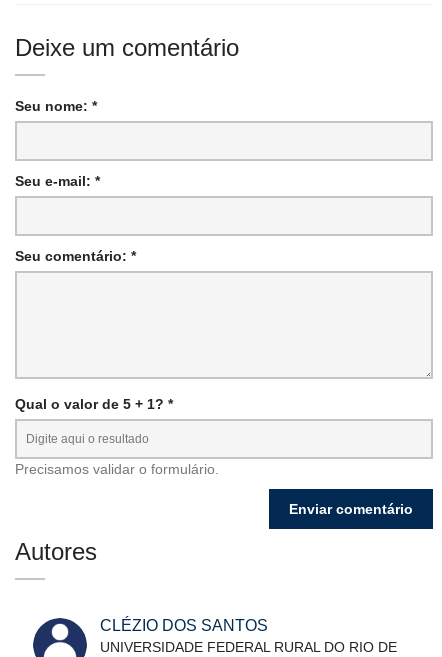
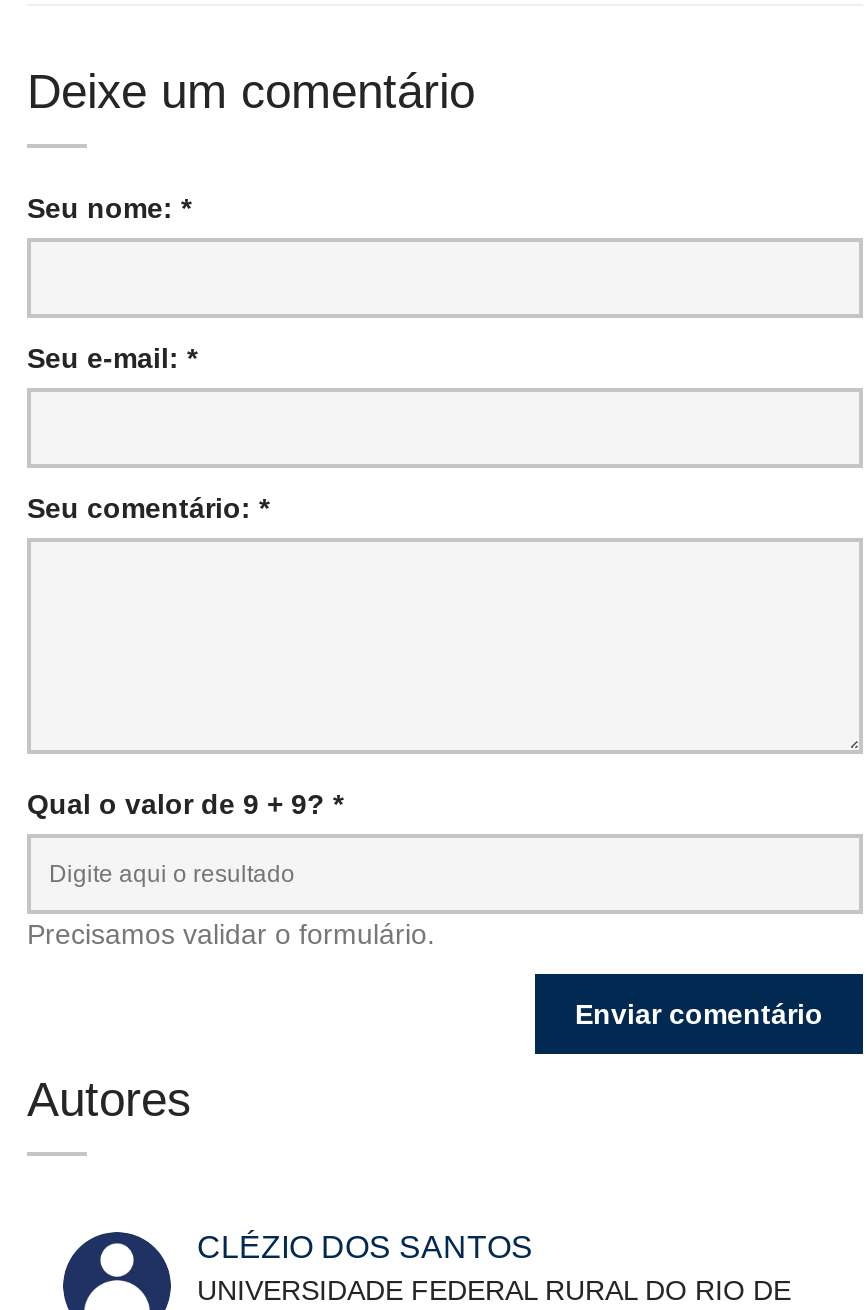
[15,396,173,412] Qual o valor de 5 + 1? * -> [27,787,343,819] Qual o valor de 9 + 9? *

